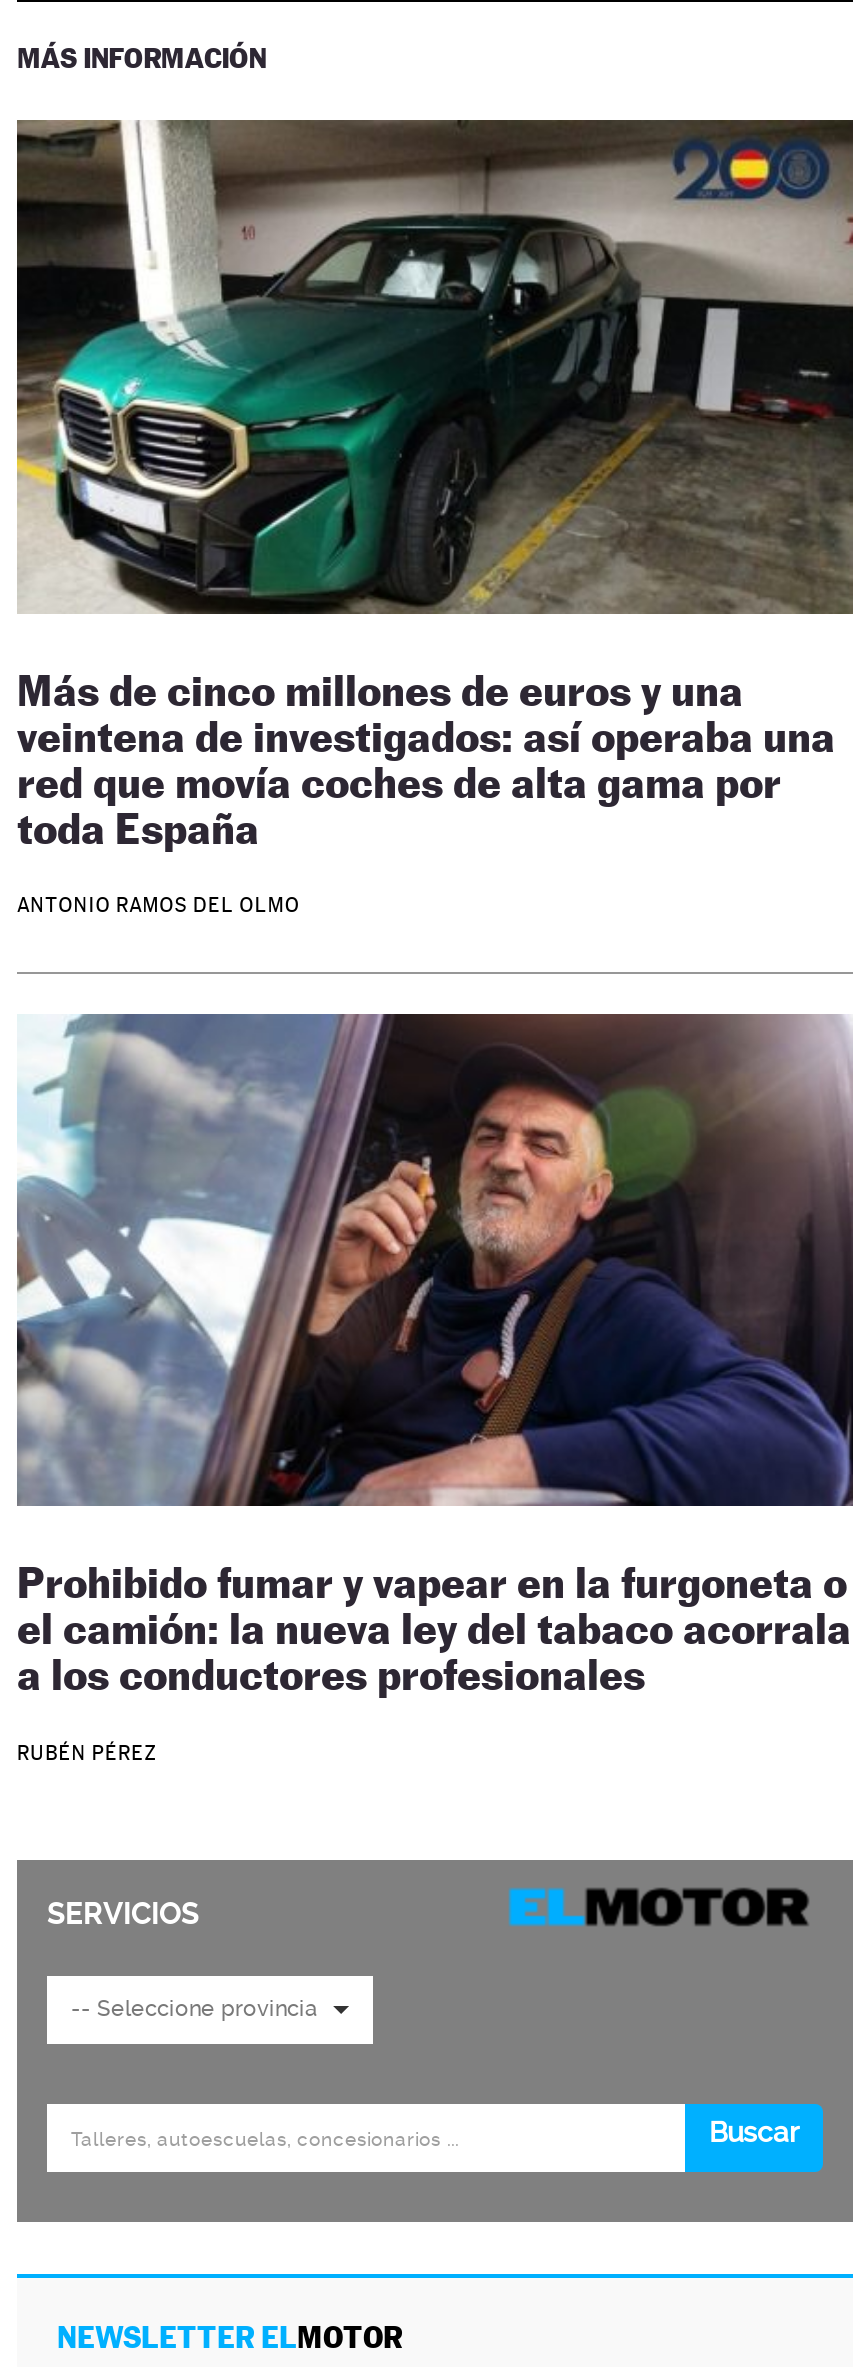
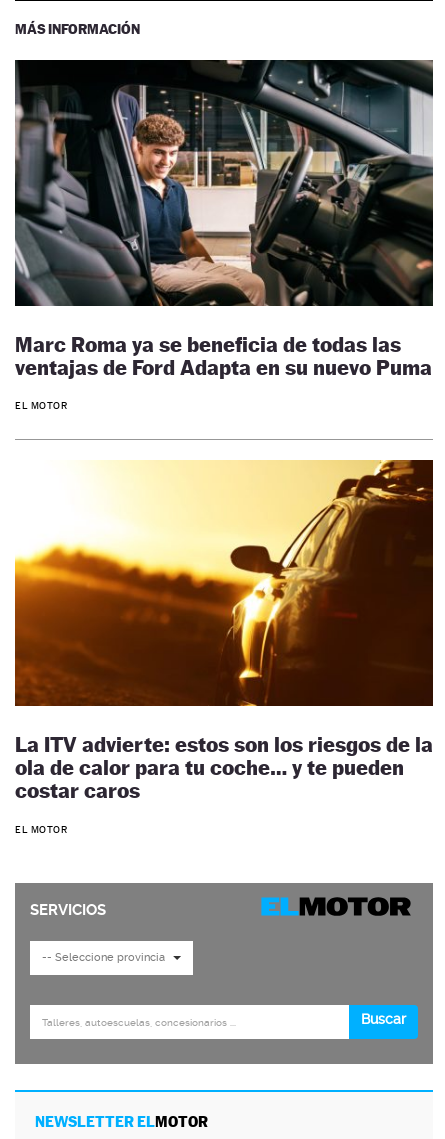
[15,118,855,854] [image] | Más de cinco millones de euros y una | veintena de investigados: así operaba una | red que movía coches de alta gama por | toda España -> [14,59,434,380] [image] | Marc Roma ya se beneficia de todas las | ventajas de Ford Adapta en su nuevo Puma
[17,895,300,917] ANTONIO RAMOS DEL OLMO -> [15,400,68,411] EL MOTOR
[15,1012,855,1452] [image] -> [14,459,434,707] [image]
[17,1559,851,1701] Prohibido fumar y vapear en la furgoneta o | el camión: la nueva ley del tabaco acorrala | a los conductores profesionales -> [15,732,433,803] La ITV advierte: estos son los riesgos de la | ola de calor para tu coche… y te pueden | costar caros
[17,1742,158,1764] RUBÉN PÉREZ -> [15,824,68,835] EL MOTOR

